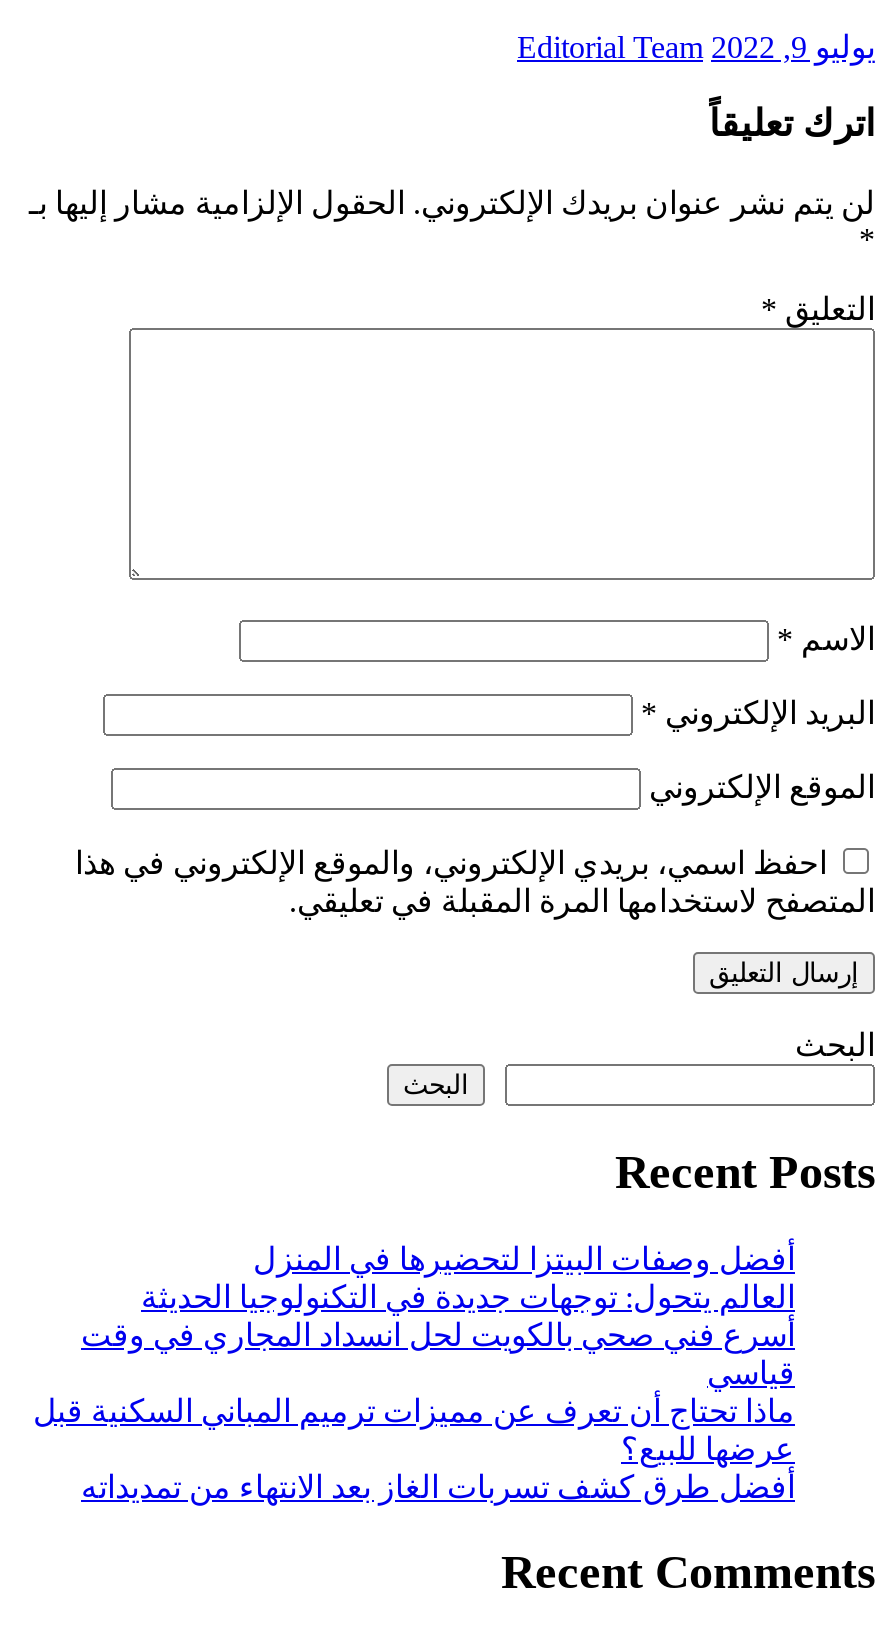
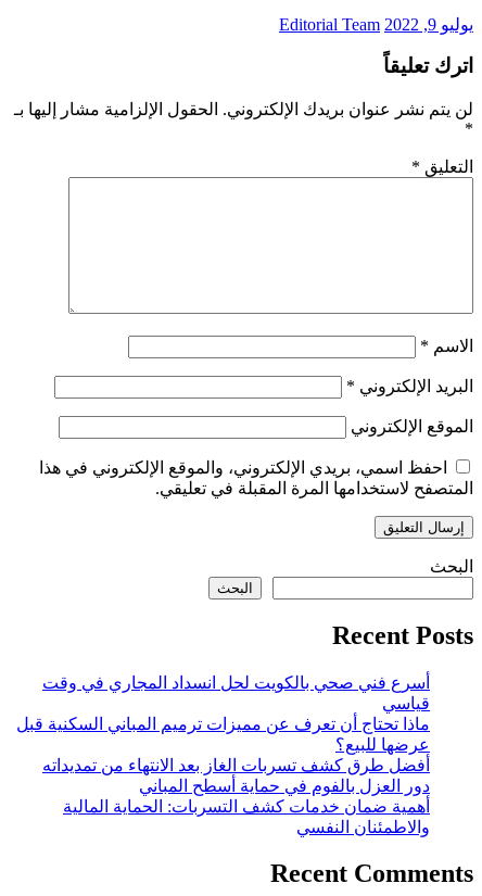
[141,1242,795,1314] أفضل وصفات البيتزا لتحضيرها في المنزل | العالم يتحول: توجهات جديدة في التكنولوجيا الحديثة -> none
moved [33,1318,795,1504] -> [16,673,430,774]: أسرع فني صحي بالكويت لحل انسداد المجاري في وقت | قياسي | ماذا تحتاج أن تعرف عن مميزات ترميم المباني السكنية قبل | عرضها للبيع؟ | أفضل طرق كشف تسربات الغاز بعد الانتهاء من تمديداته
none -> [63,776,430,836] دور العزل بالفوم في حماية أسطح المباني | أهمية ضمان خدمات كشف التسربات: الحماية المالية | والاطمئنان النفسي

